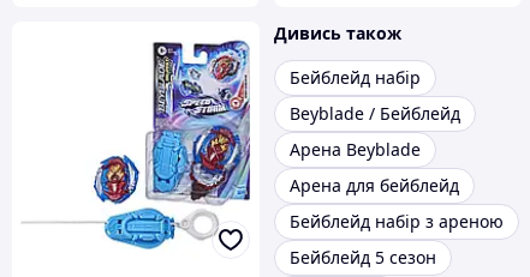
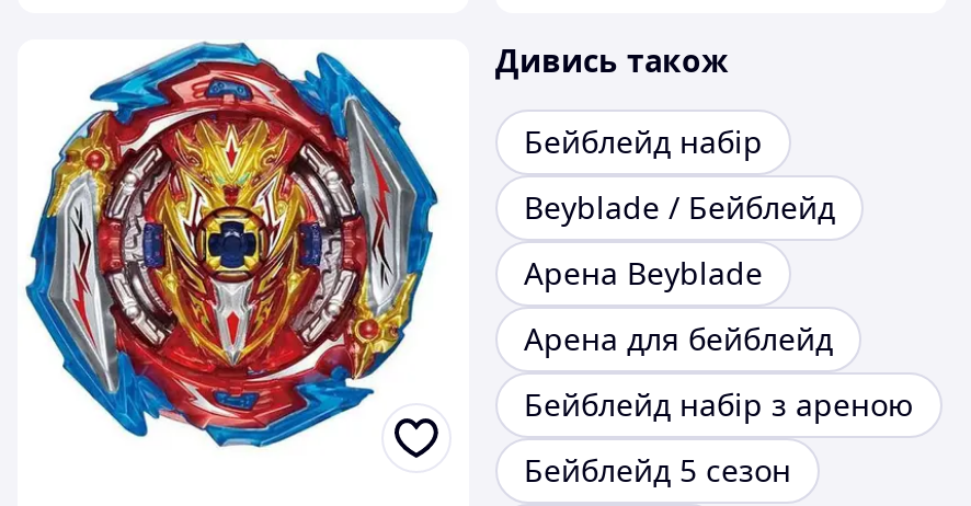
[17,23,251,251] [image] -> [24,39,452,456] [image]

